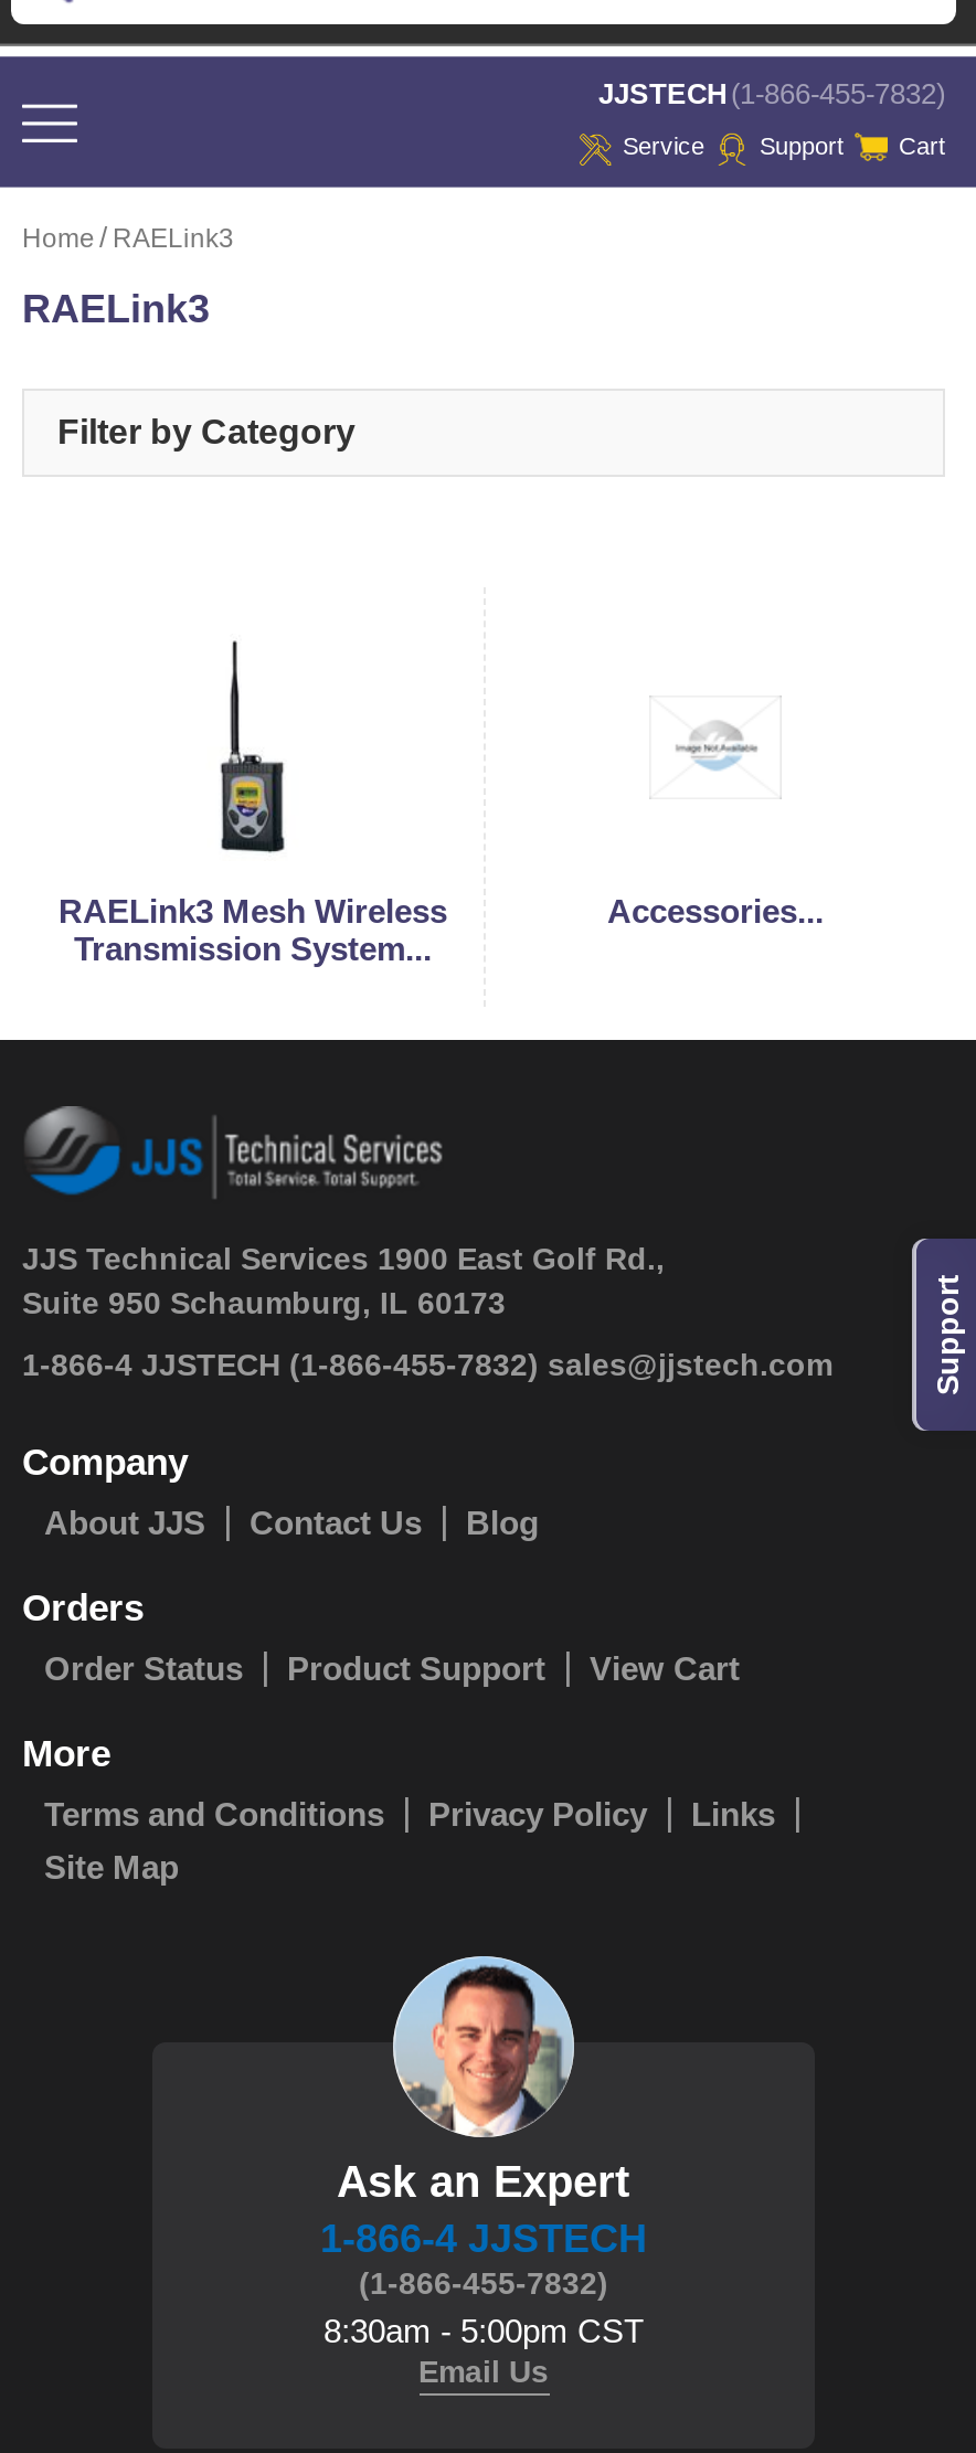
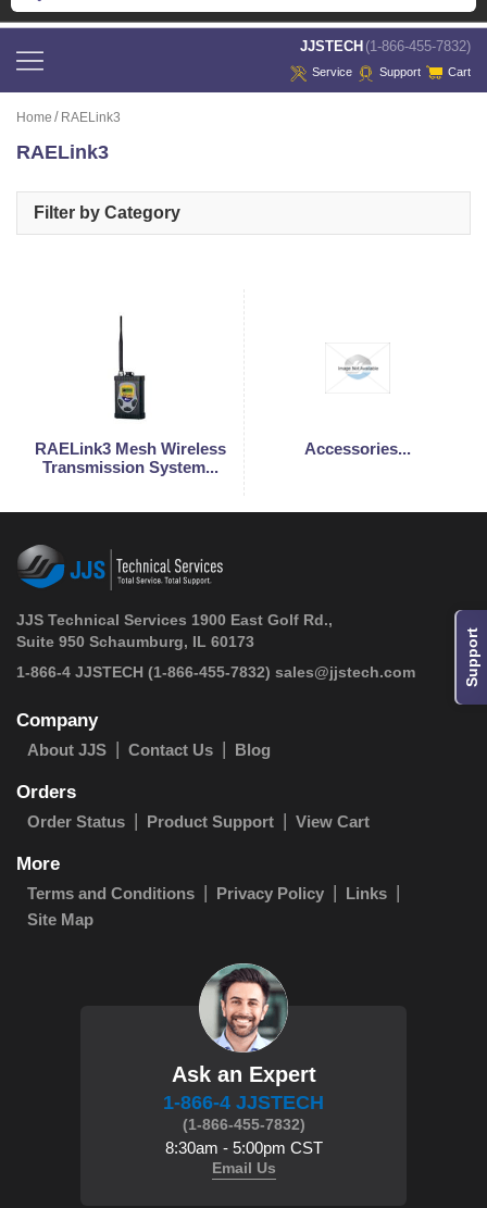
[402,1956,574,2135] [image] -> [205,963,287,1053] [image]

